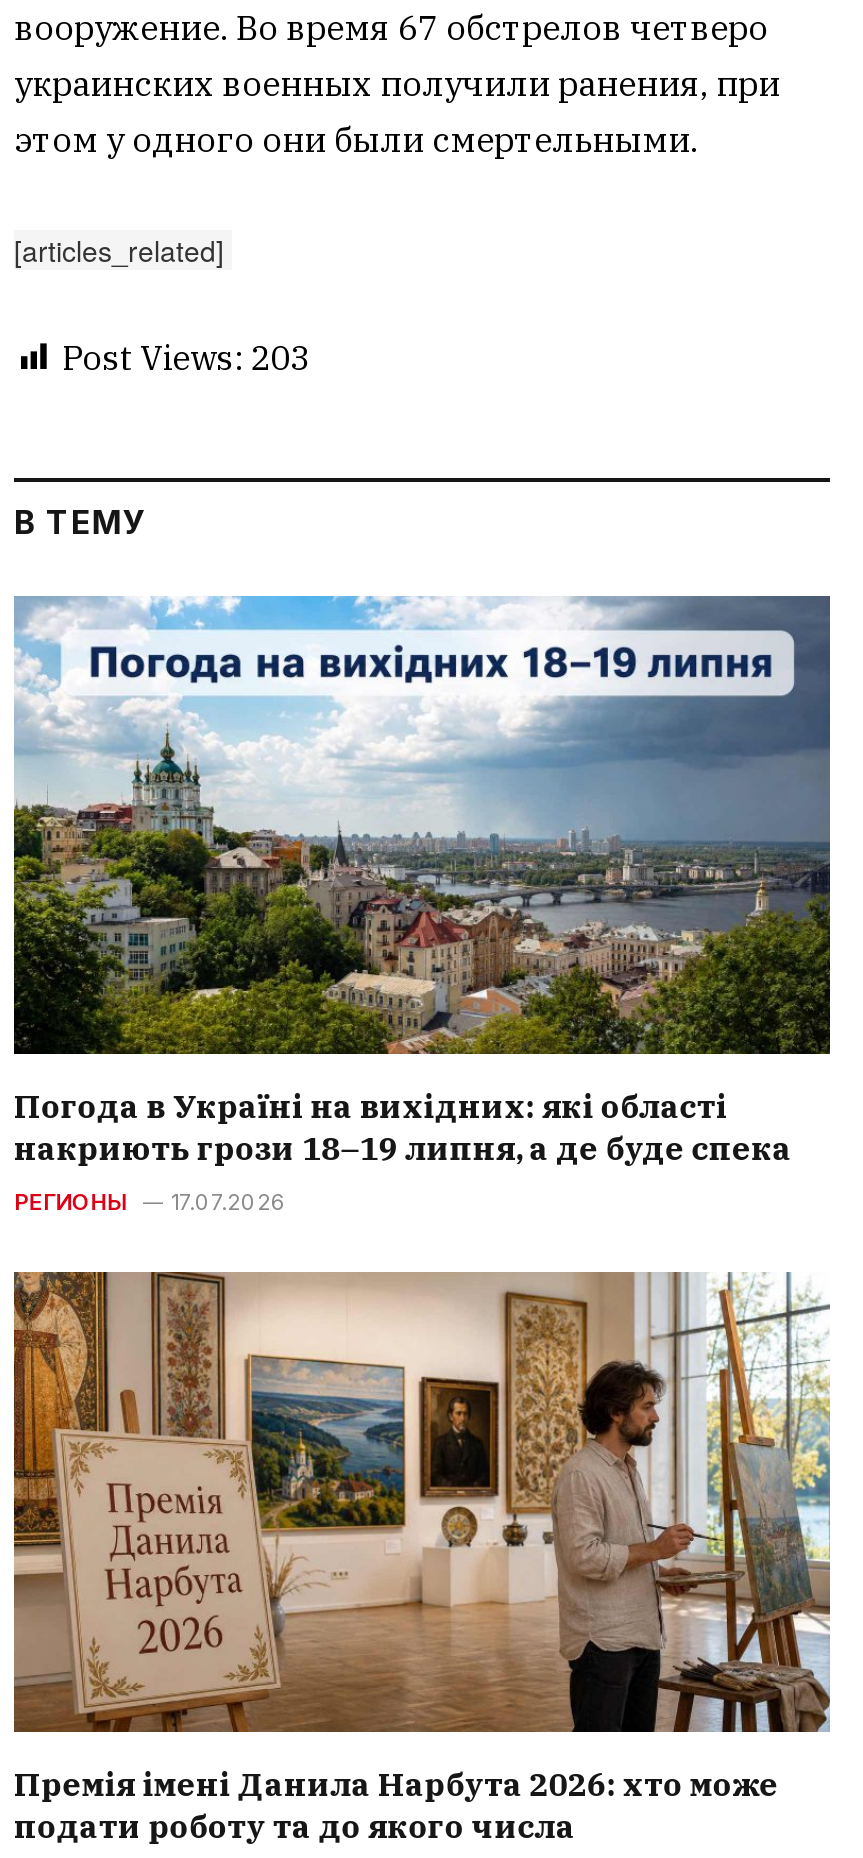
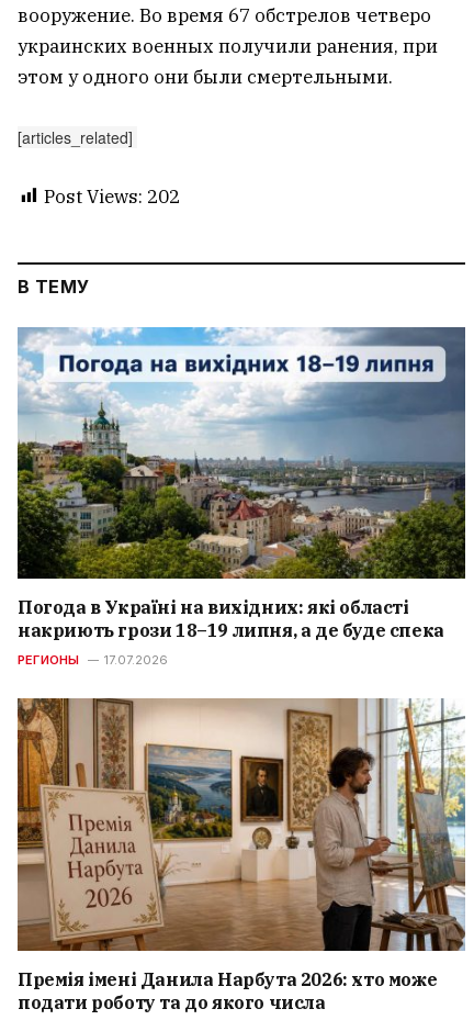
[62,335,310,379] Post Views: 203 -> [44,184,180,208] Post Views: 202

